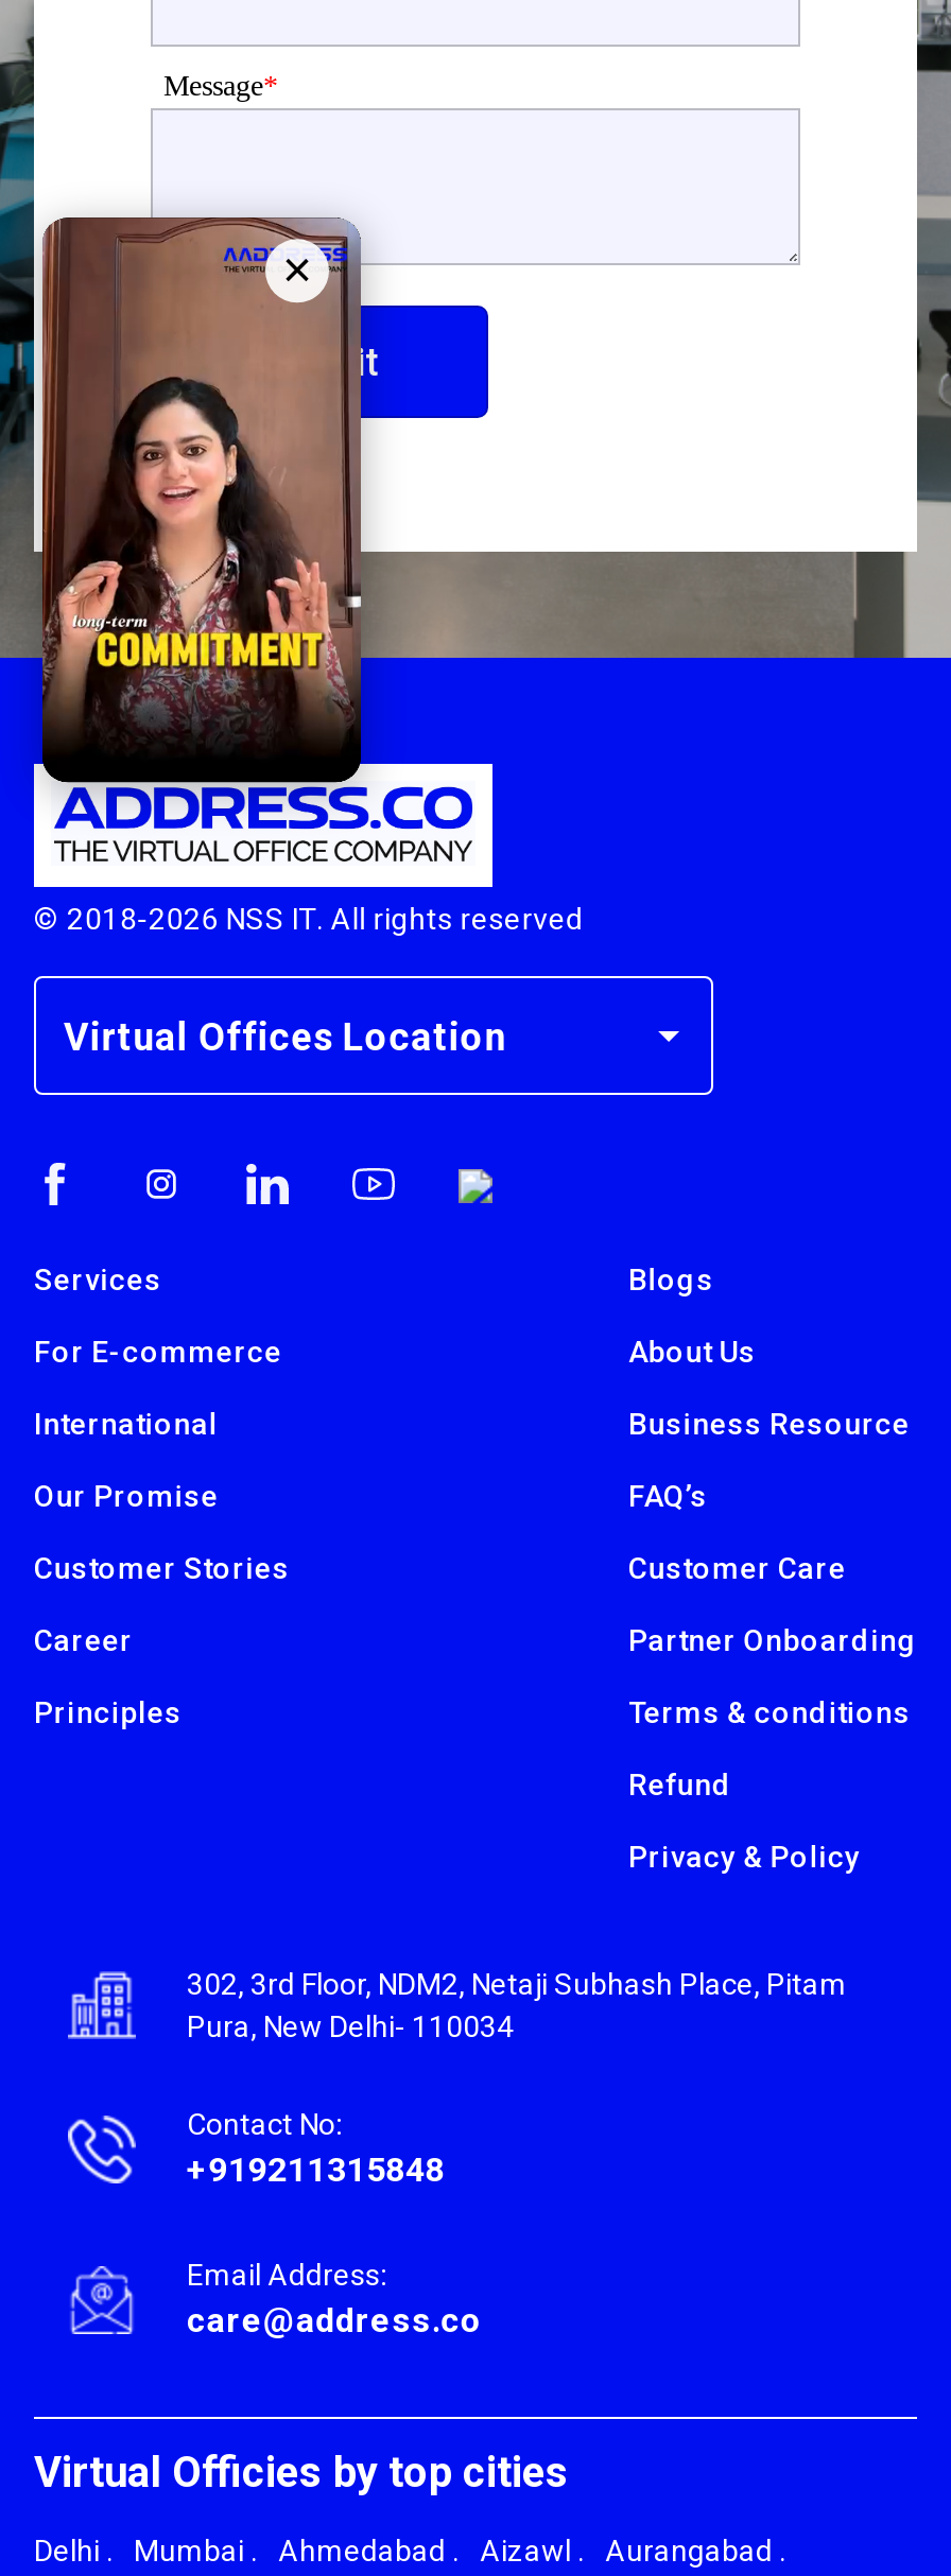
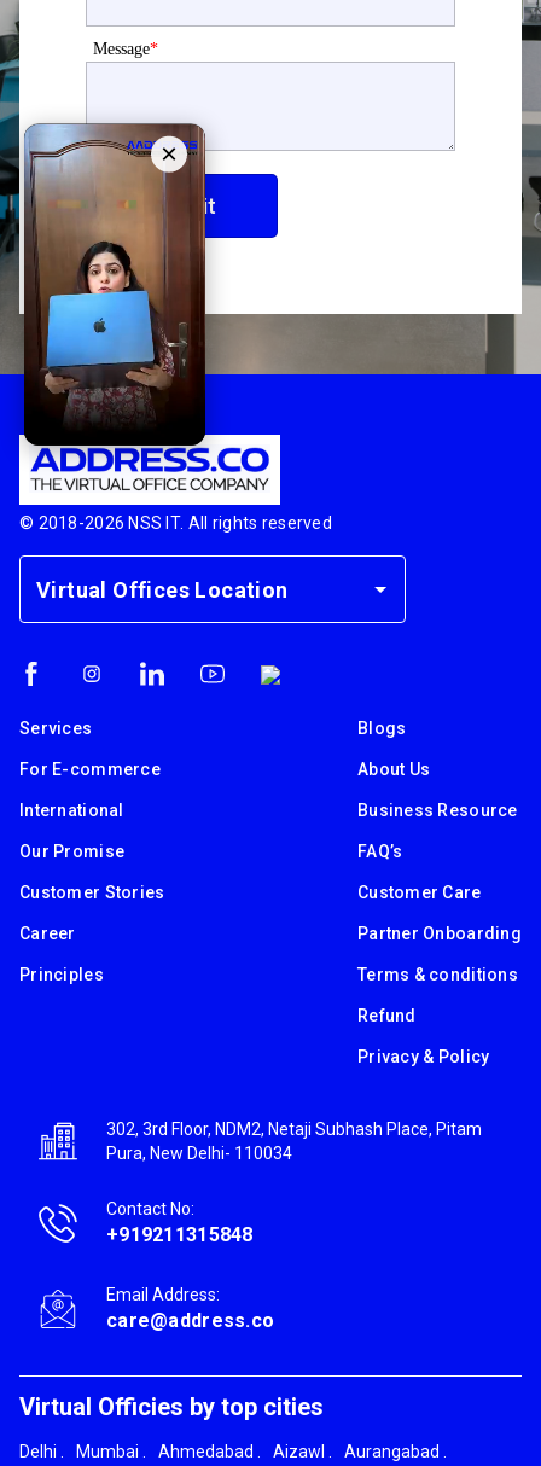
[42,216,363,741] [image] -> [24,123,206,420] [image]

